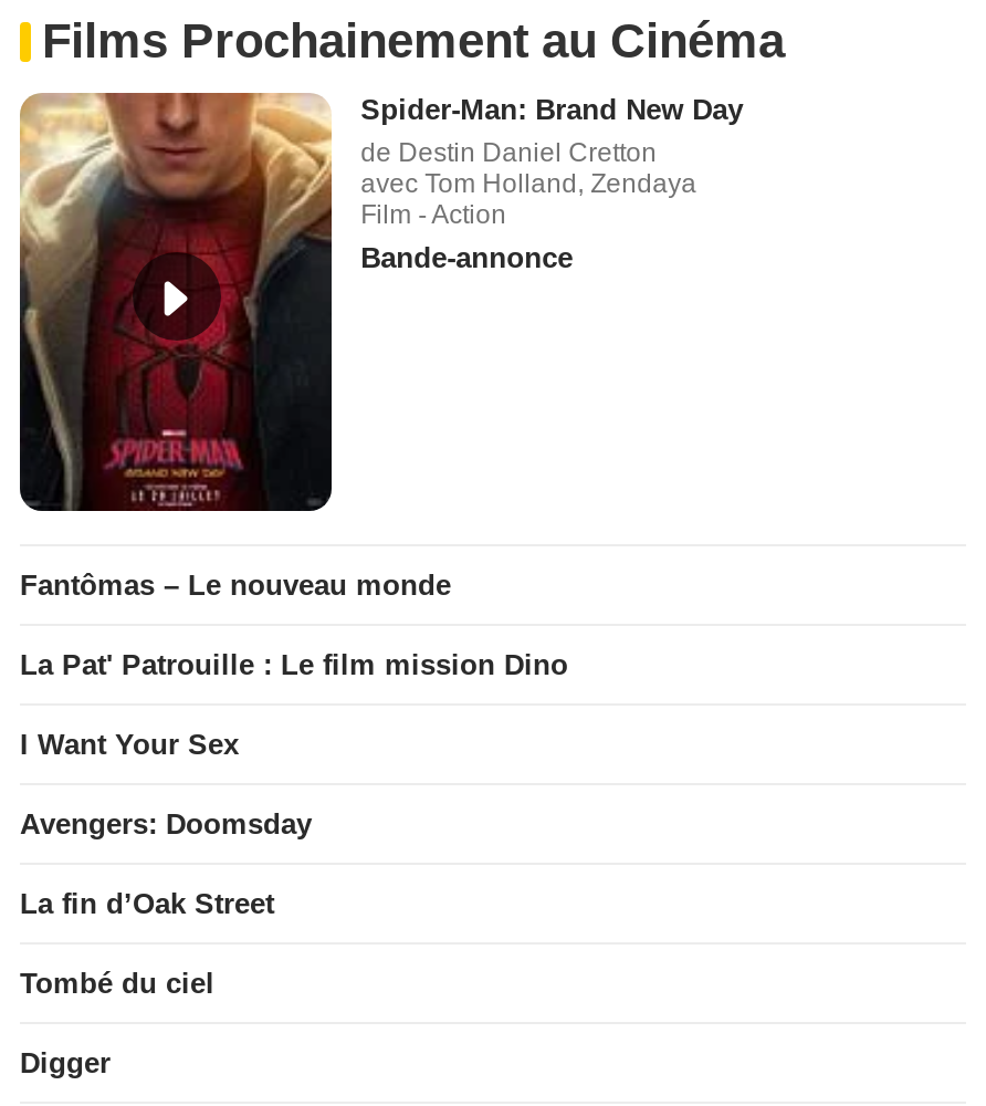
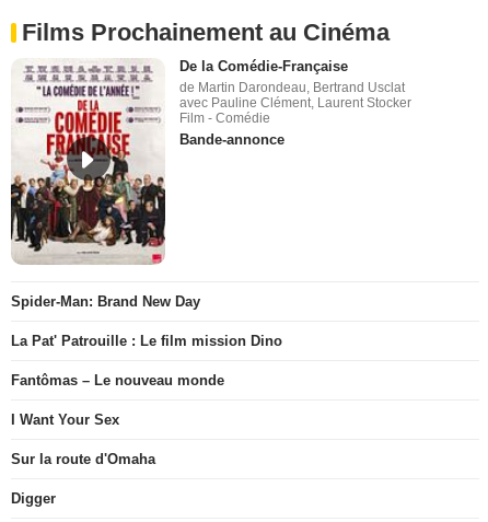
[18,91,697,513] [image] | de Destin Daniel Cretton | avec Tom Holland, Zendaya | Film - Action -> [10,58,412,265] [image] | De la Comédie-Française | de Martin Darondeau, Bertrand Usclat | avec Pauline Clément, Laurent Stocker | Film - Comédie
moved [361,94,743,127] -> [11,293,200,309]: Spider-Man: Brand New Day
moved [20,568,451,601] -> [11,372,224,388]: Fantômas – Le nouveau monde
moved [20,727,239,760] -> [11,411,119,428]: I Want Your Sex
[20,807,312,999] Avengers: Doomsday | La fin d’Oak Street | Tombé du ciel -> [11,451,155,467] Sur la route d'Omaha

